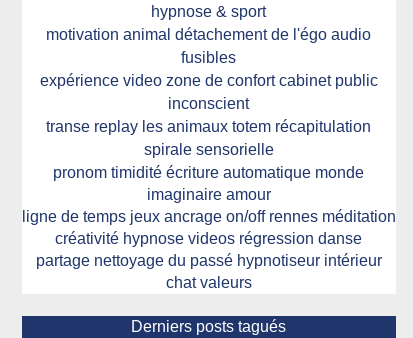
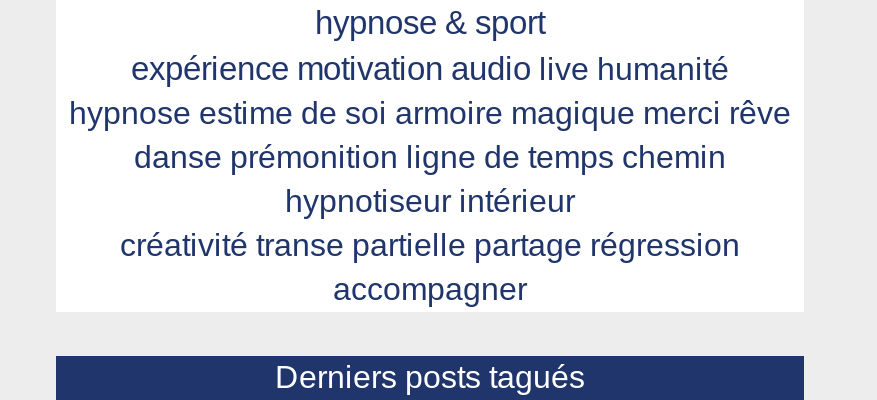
[22,25,396,291] motivation animal détachement de l'égo audio | fusibles | expérience video zone de confort cabinet public | inconscient | transe replay les animaux totem récapitulation | spirale sensorielle | pronom timidité écriture automatique monde | imaginaire amour | ligne de temps jeux ancrage on/off rennes méditation | créativité hypnose videos régression danse | partage nettoyage du passé hypnotiseur intérieur | chat valeurs -> [69,50,791,306] expérience motivation audio live humanité | hypnose estime de soi armoire magique merci rêve | danse prémonition ligne de temps chemin | hypnotiseur intérieur | créativité transe partielle partage régression | accompagner

